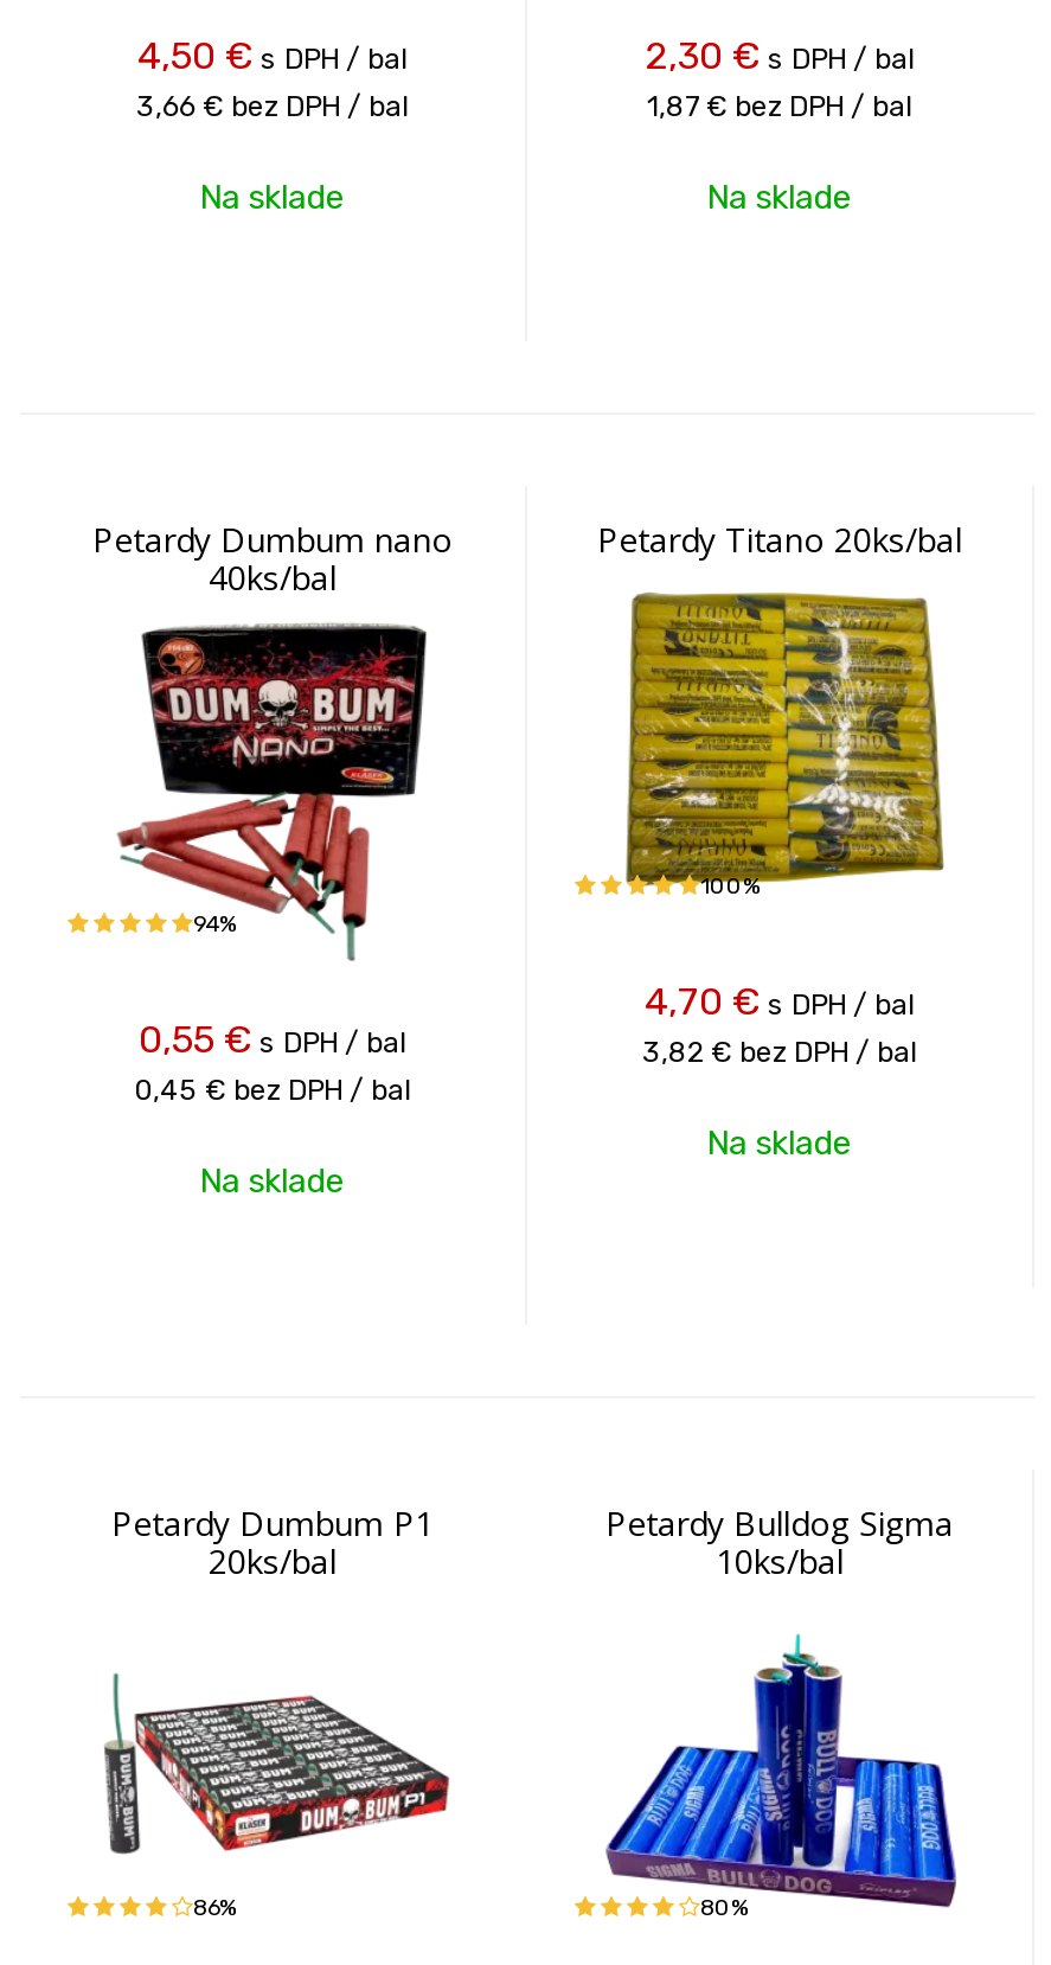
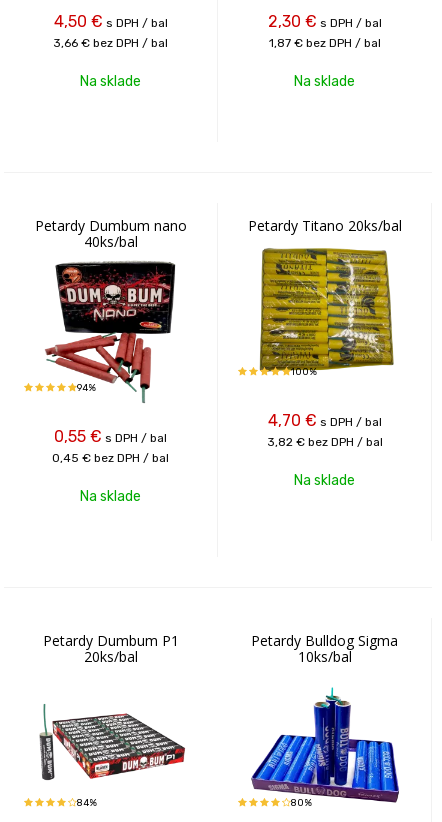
[193,1894,238,1920] 86% -> [77,797,97,808] 84%

